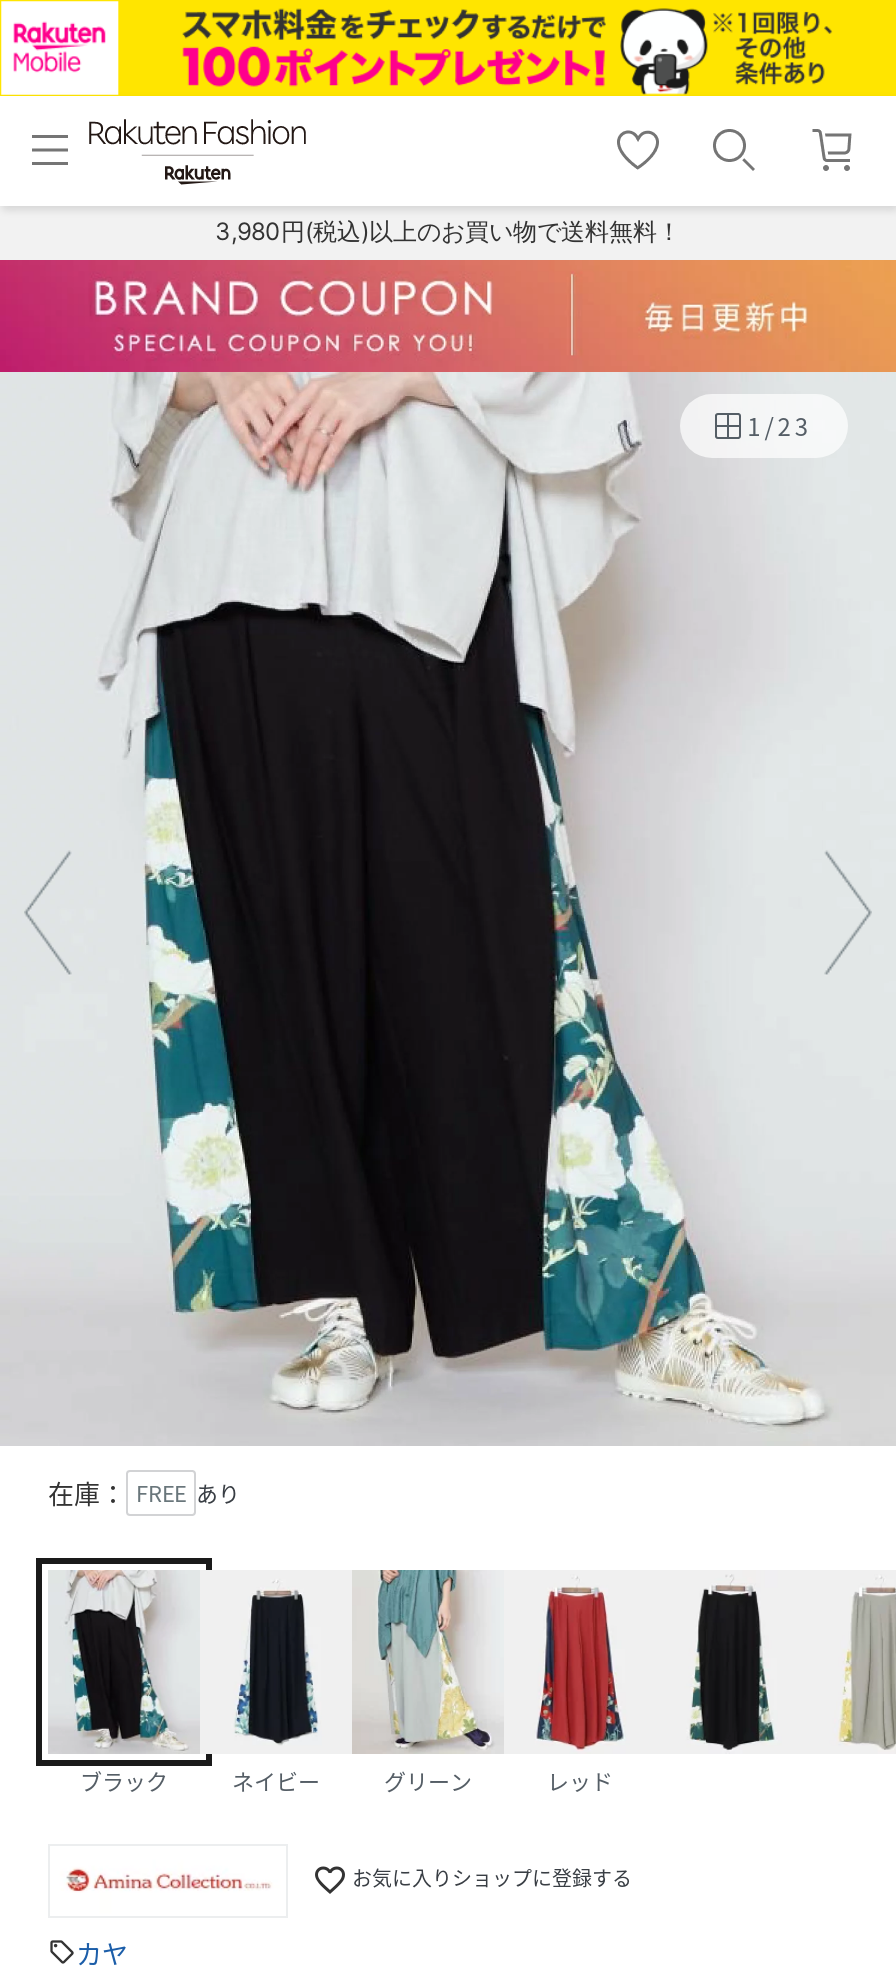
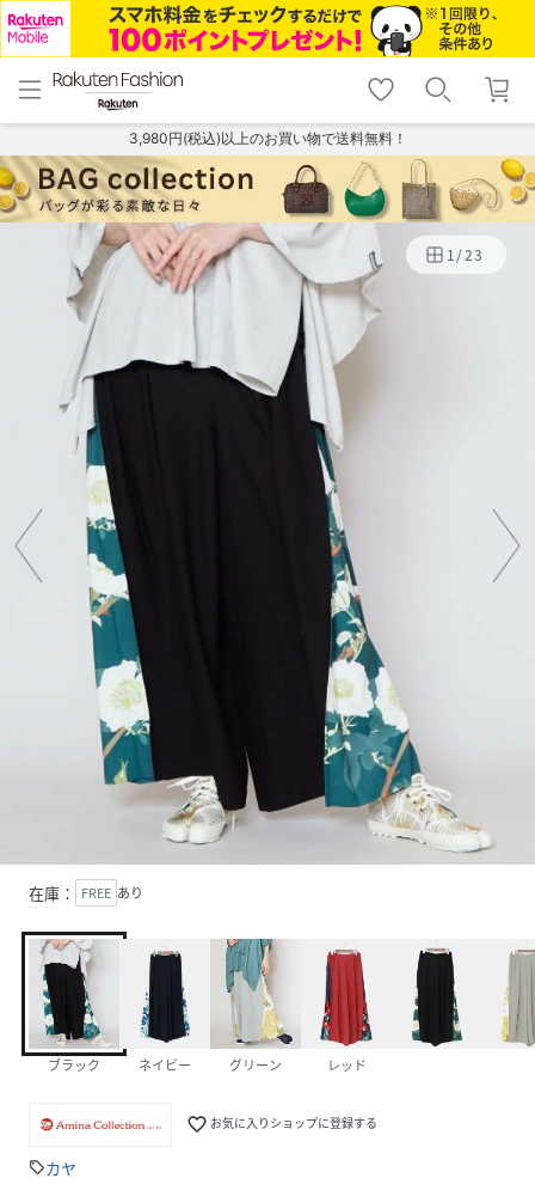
[6,258,890,374] [image] -> [4,155,531,222] [image]

